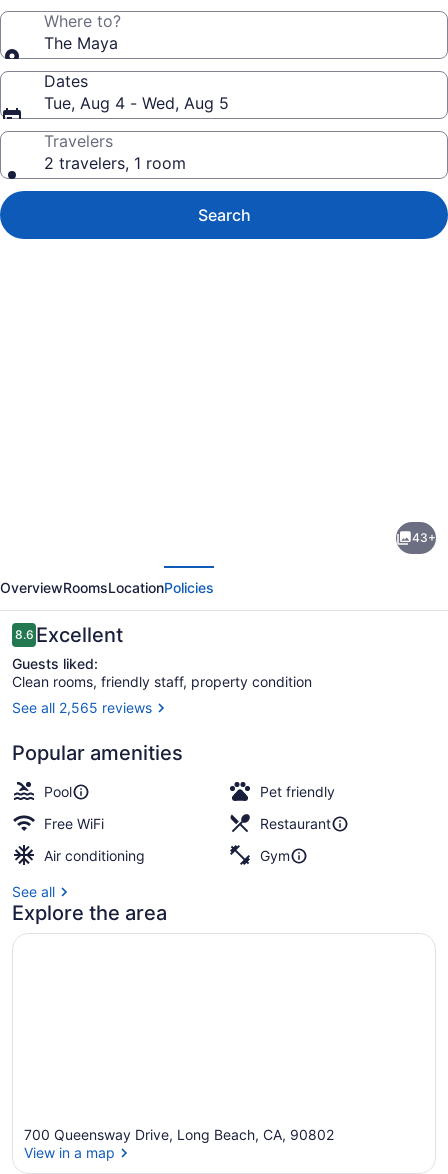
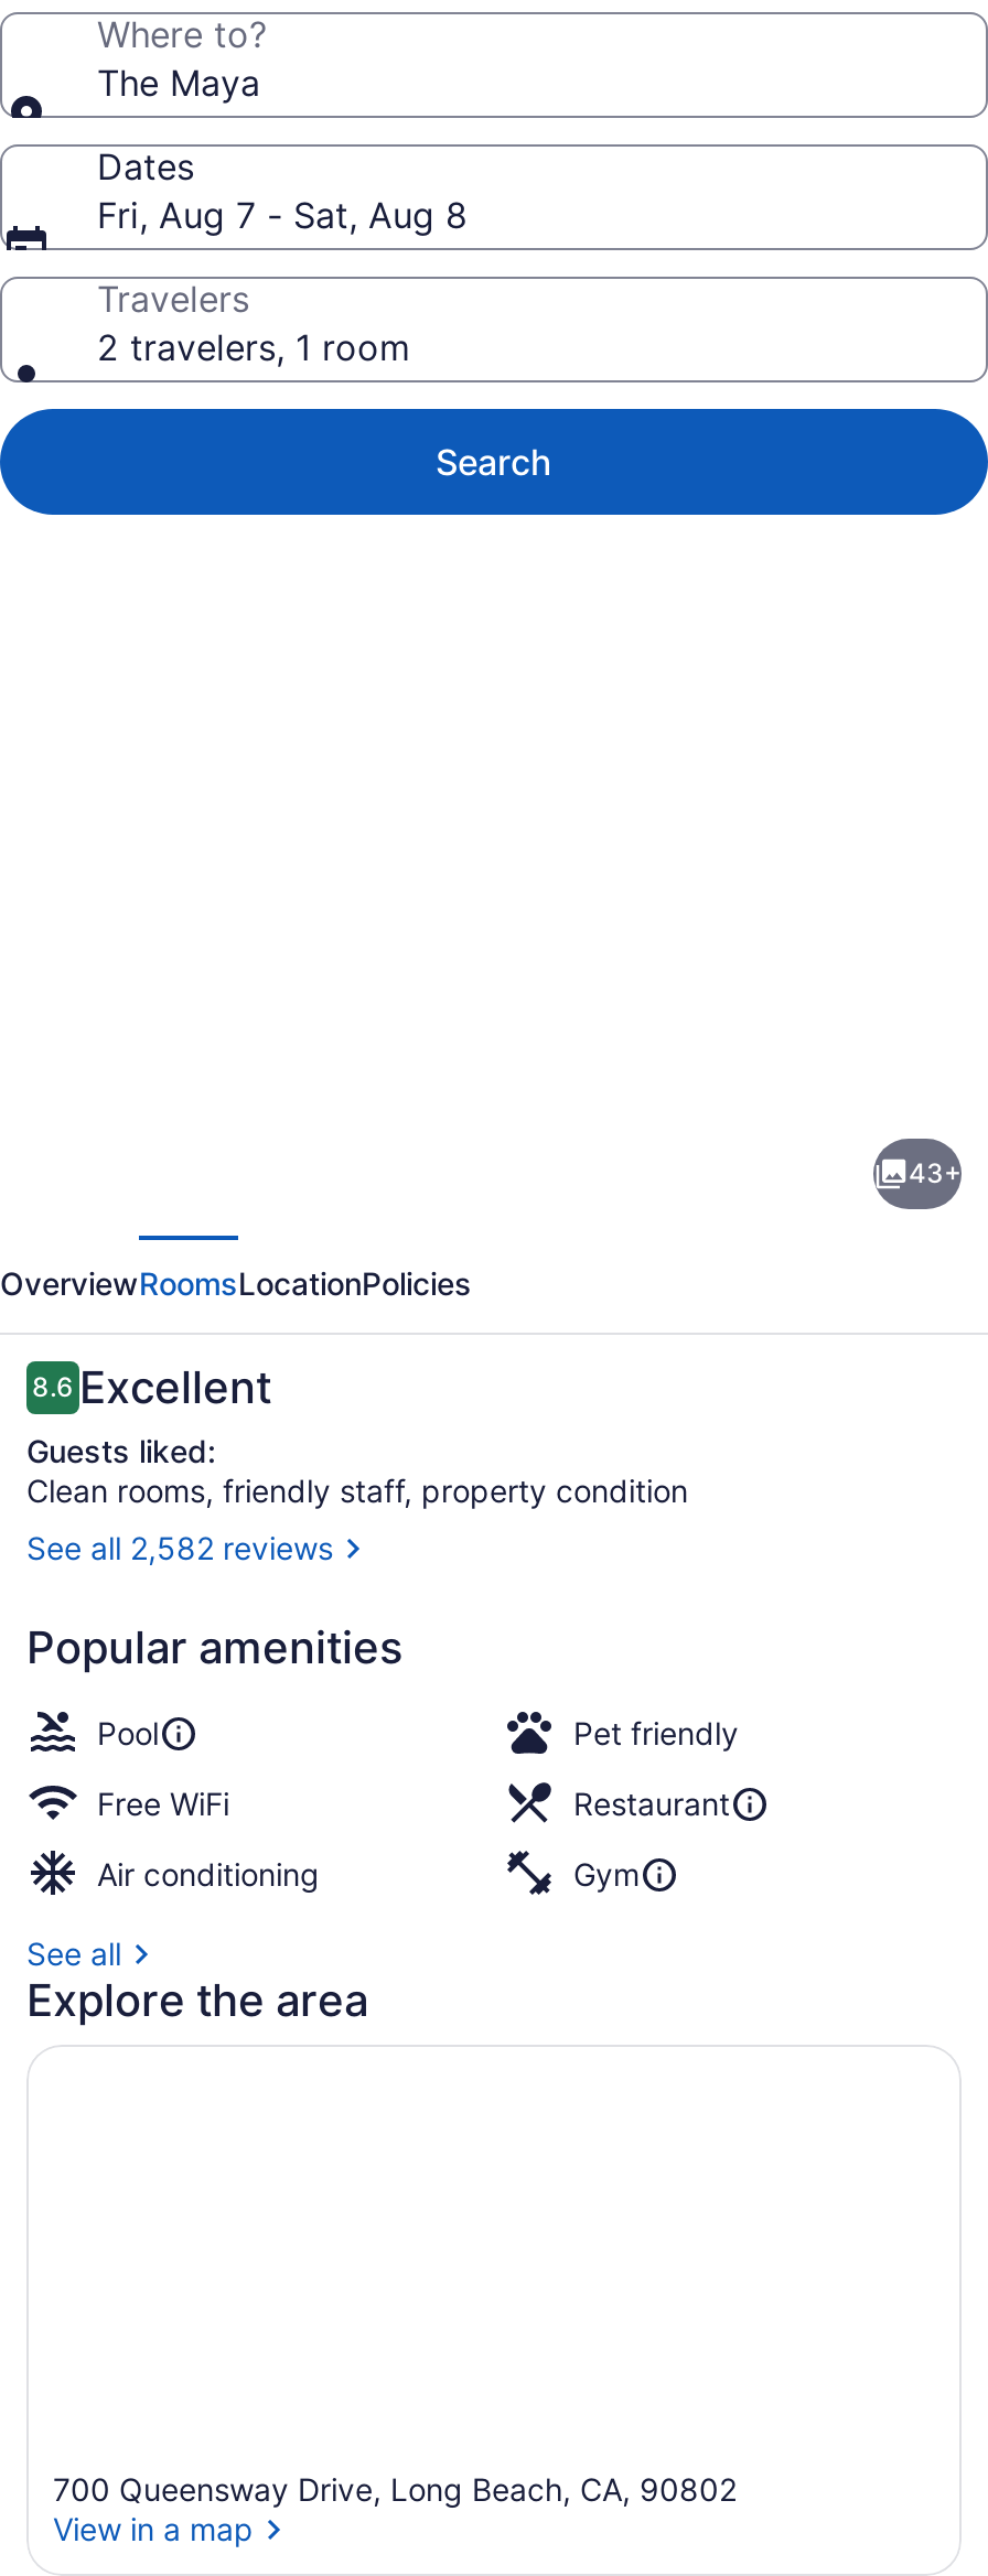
[44,93,229,113] Tue, Aug 4 - Wed, Aug 5 -> [97,193,468,237] Fri, Aug 7 - Sat, Aug 8
[12,699,152,716] See all 2,565 reviews -> [26,1528,333,1566] See all 2,582 reviews

